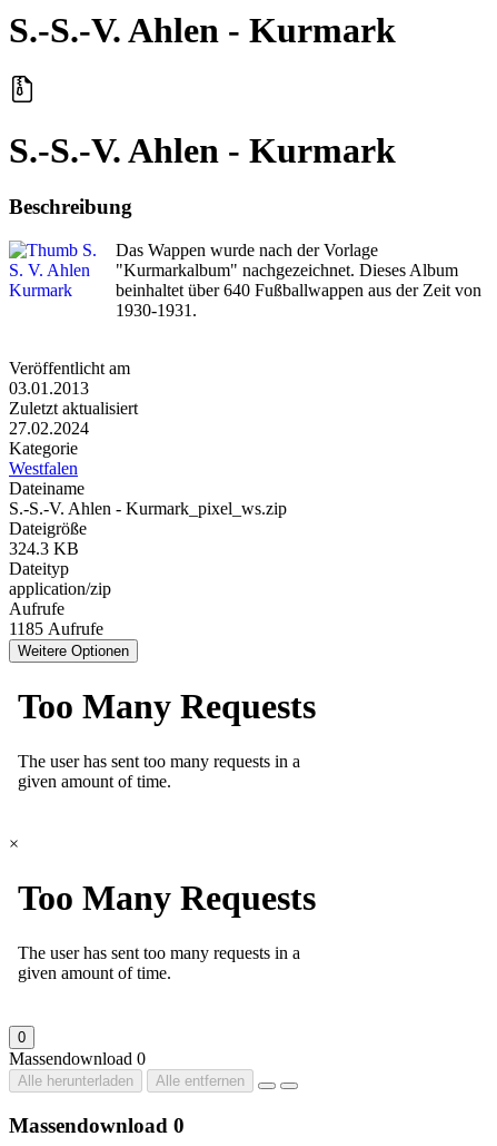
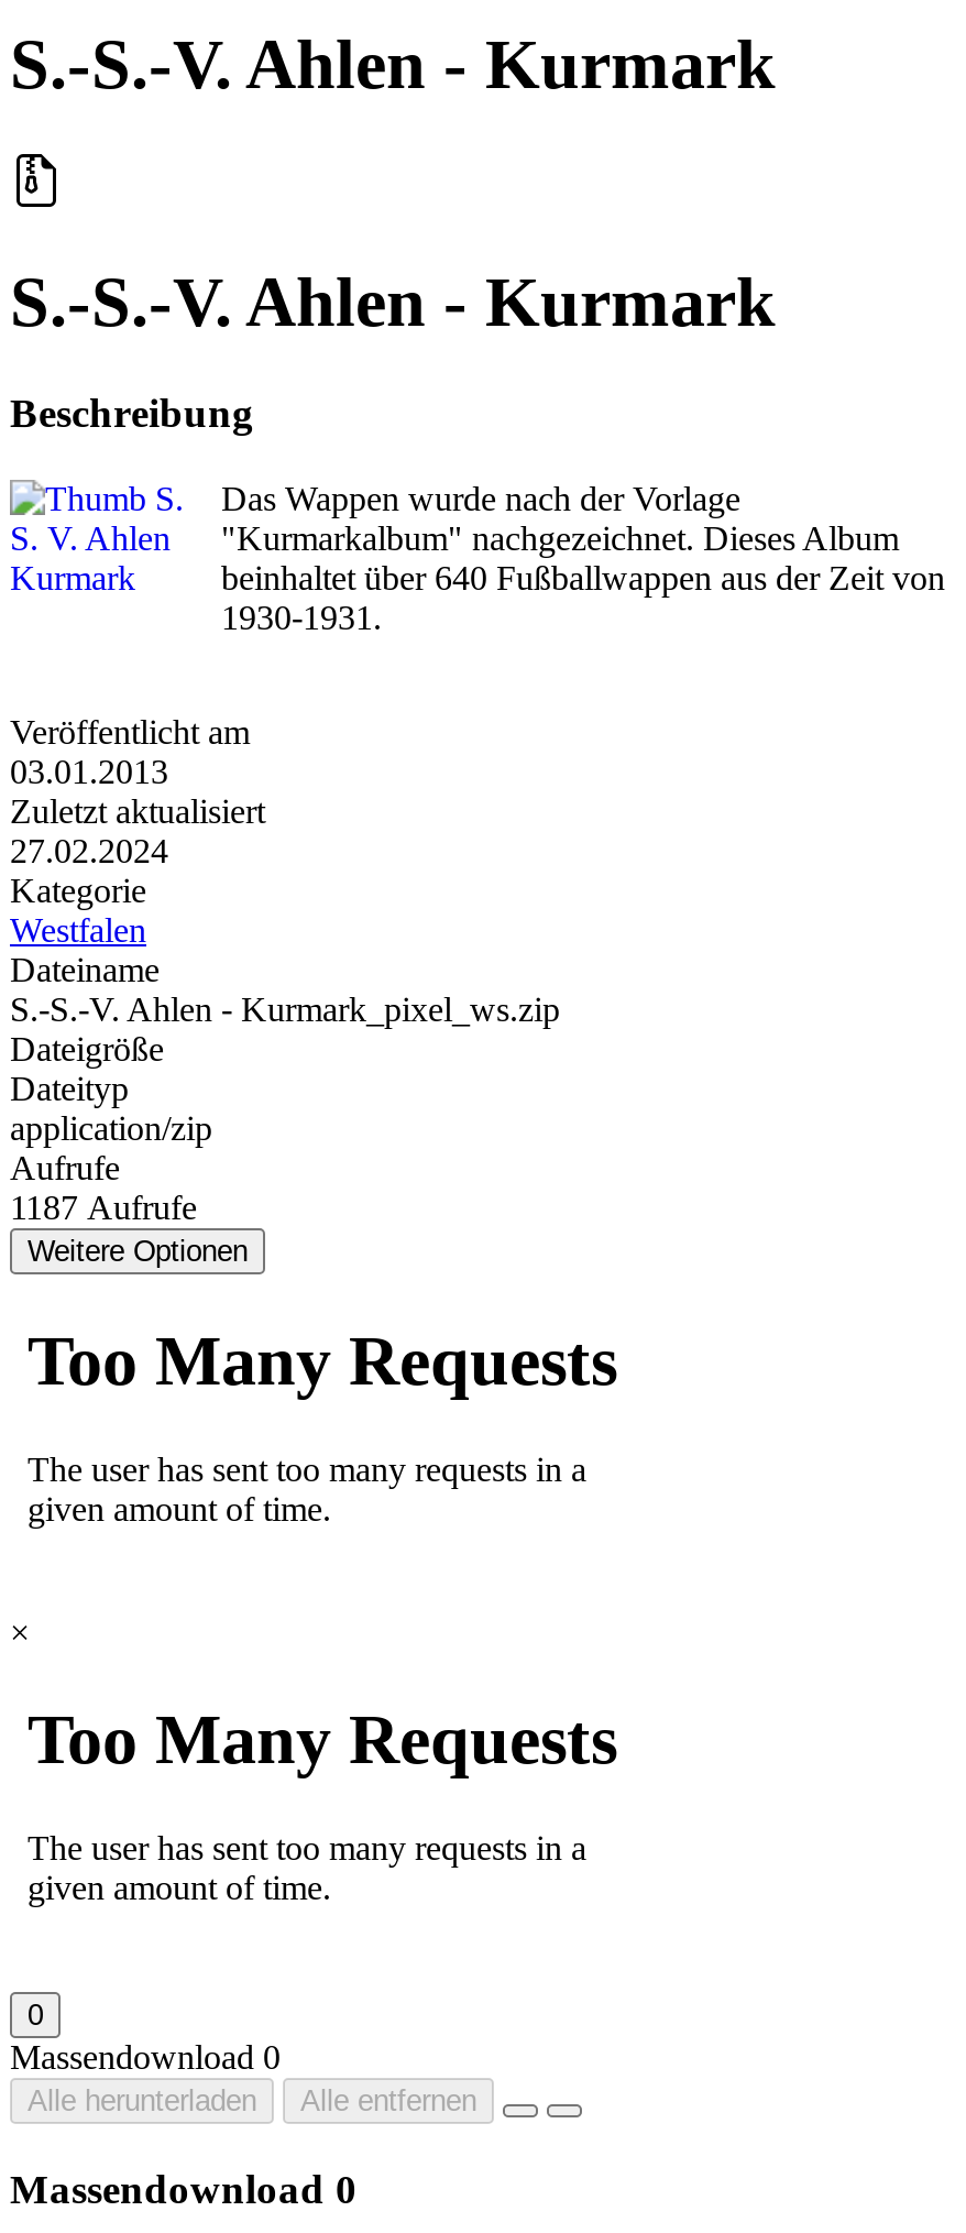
[9,539,79,558] 324.3 KB -> none
[9,619,103,638] 1185 Aufrufe -> [10,1189,197,1226] 1187 Aufrufe

